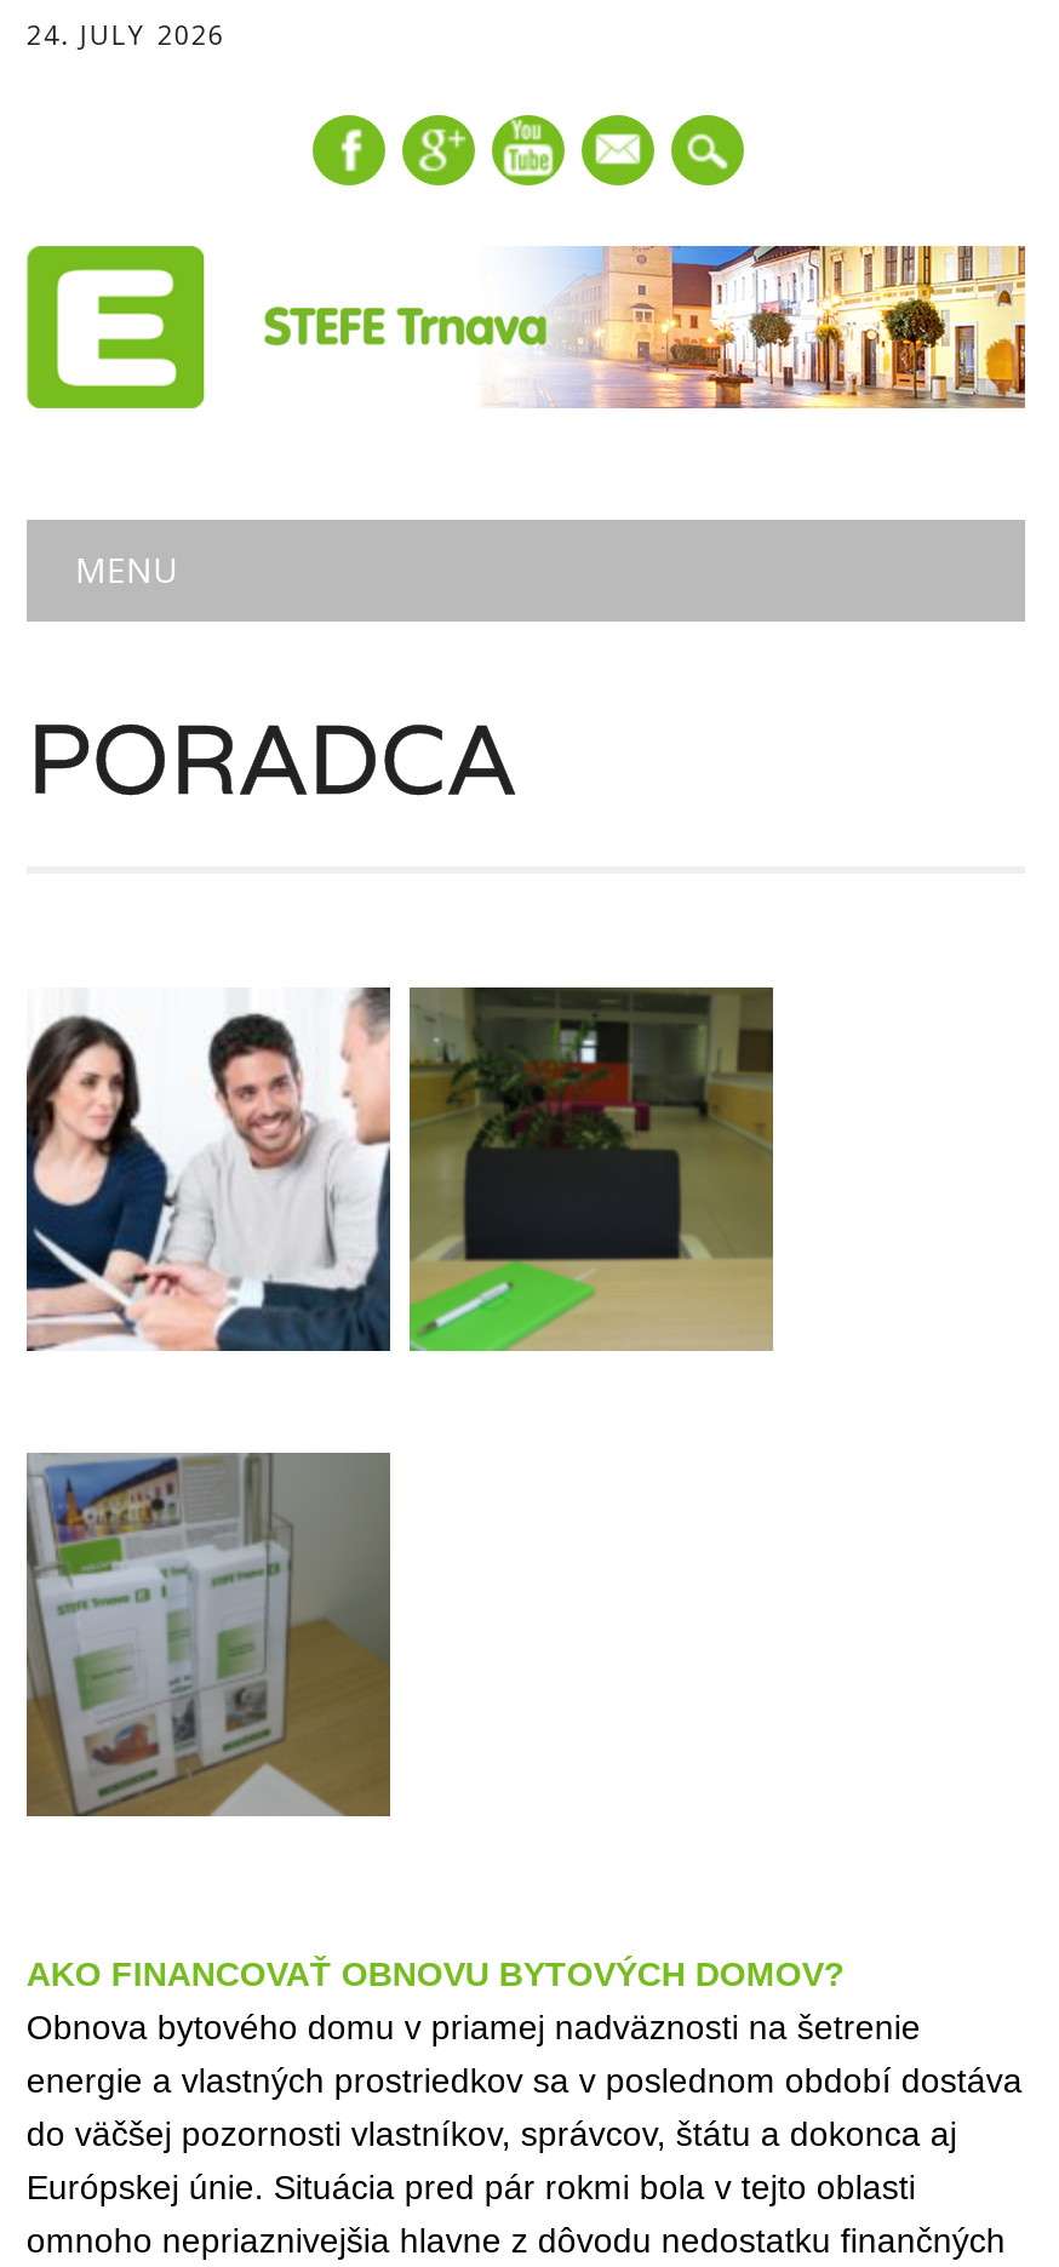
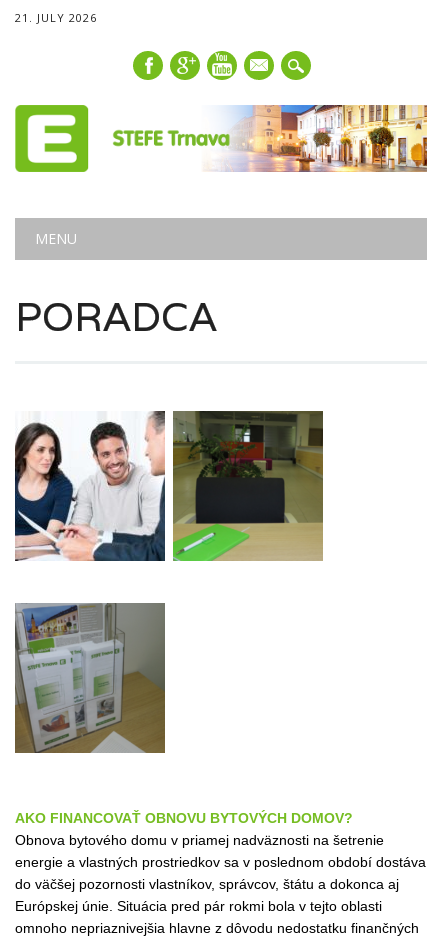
[26,16,225,52] 24. JULY 2026 -> [15,10,97,25] 21. JULY 2026

